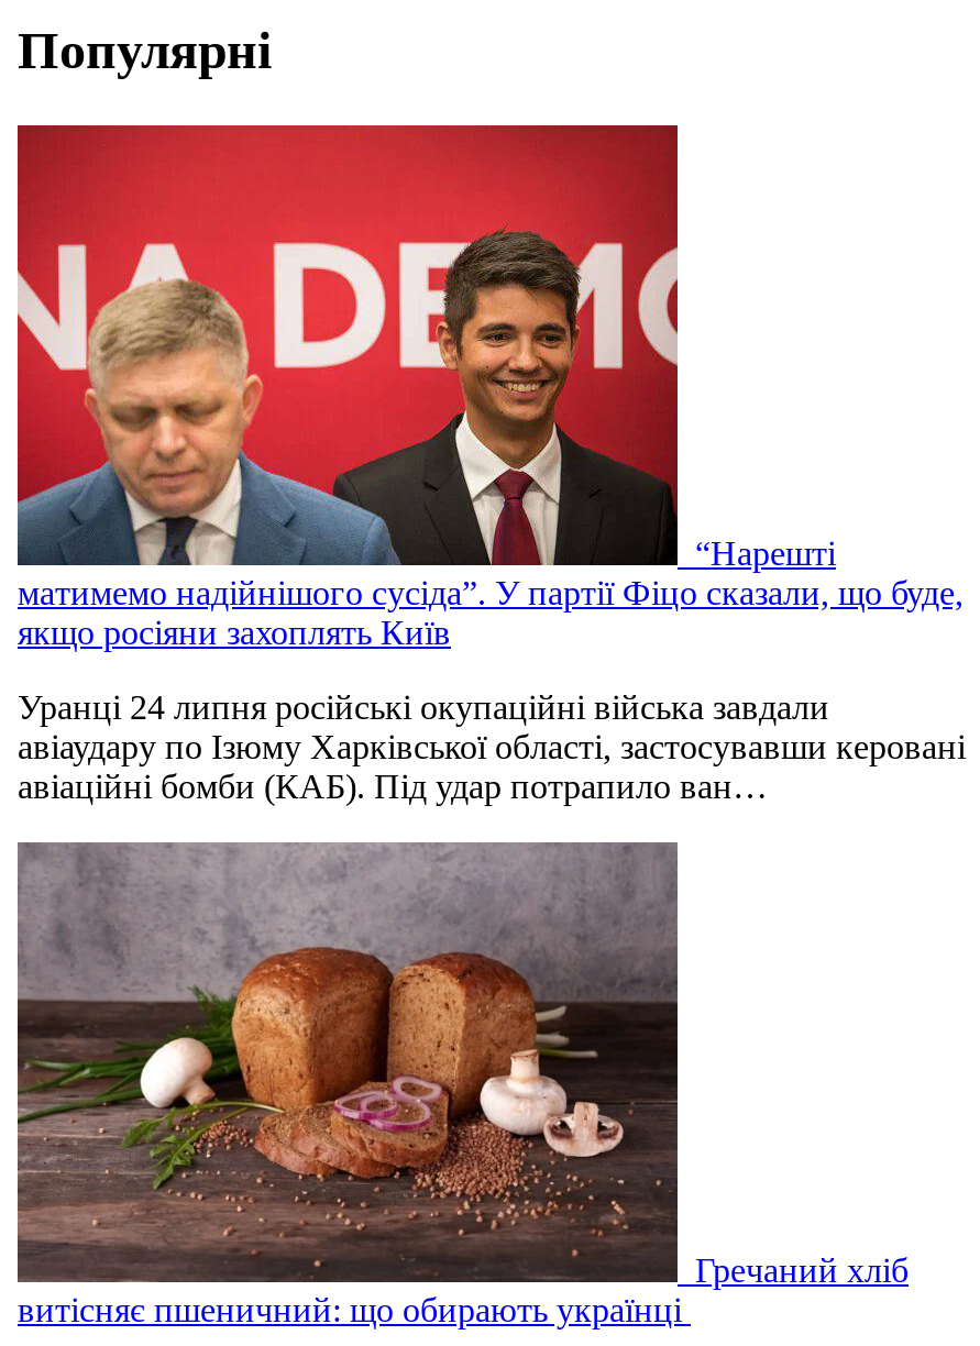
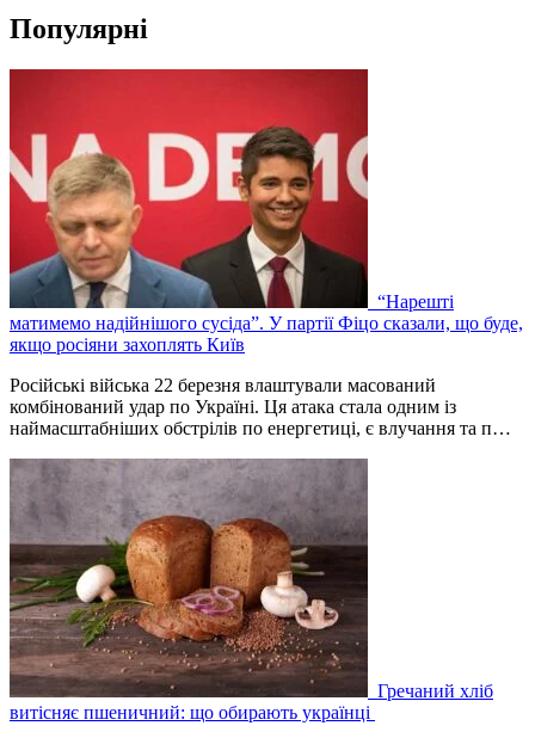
[18,689,966,805] Уранці 24 липня російські окупаційні війська завдали | авіаудару по Ізюму Харківської області, застосувавши керовані | авіаційні бомби (КАБ). Під удар потрапило ван… -> [10,375,511,439] Російські війська 22 березня влаштували масований | комбінований удар по Україні. Ця атака стала одним із | наймасштабніших обстрілів по енергетиці, є влучання та п…

